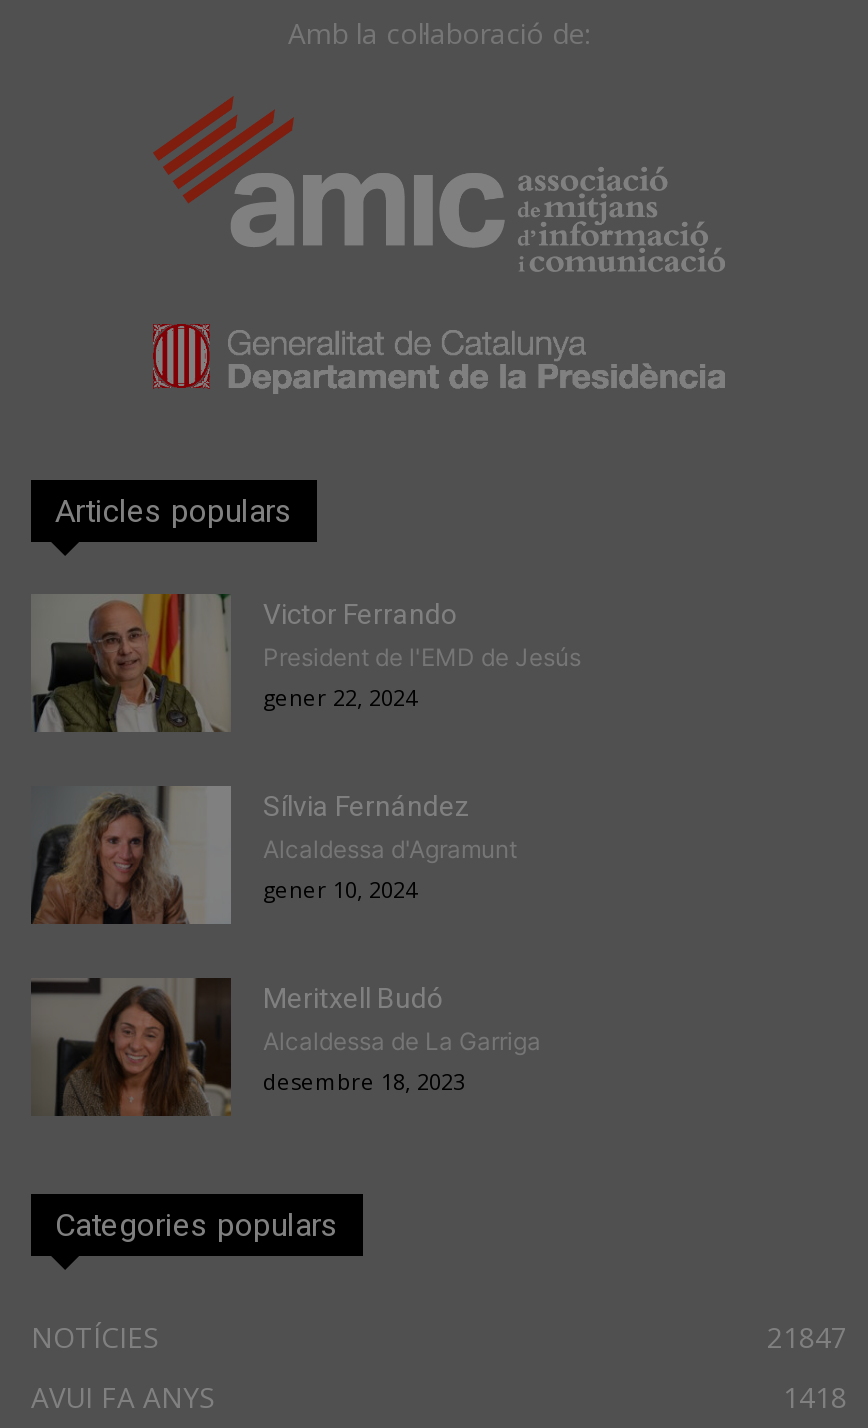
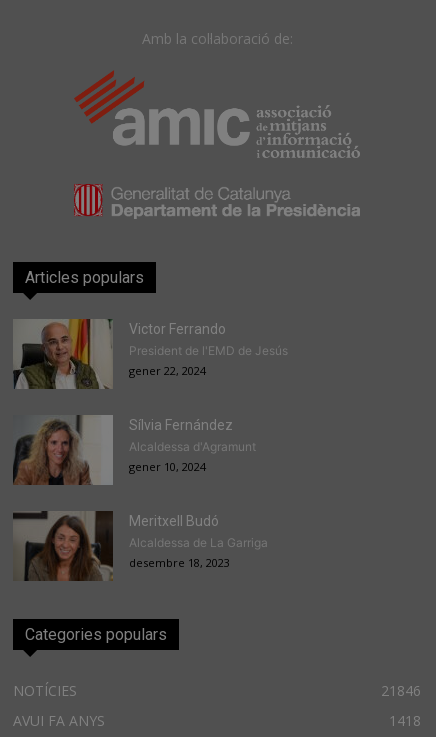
[767,1319,847,1357] 21847 -> [381,681,421,700] 21846

